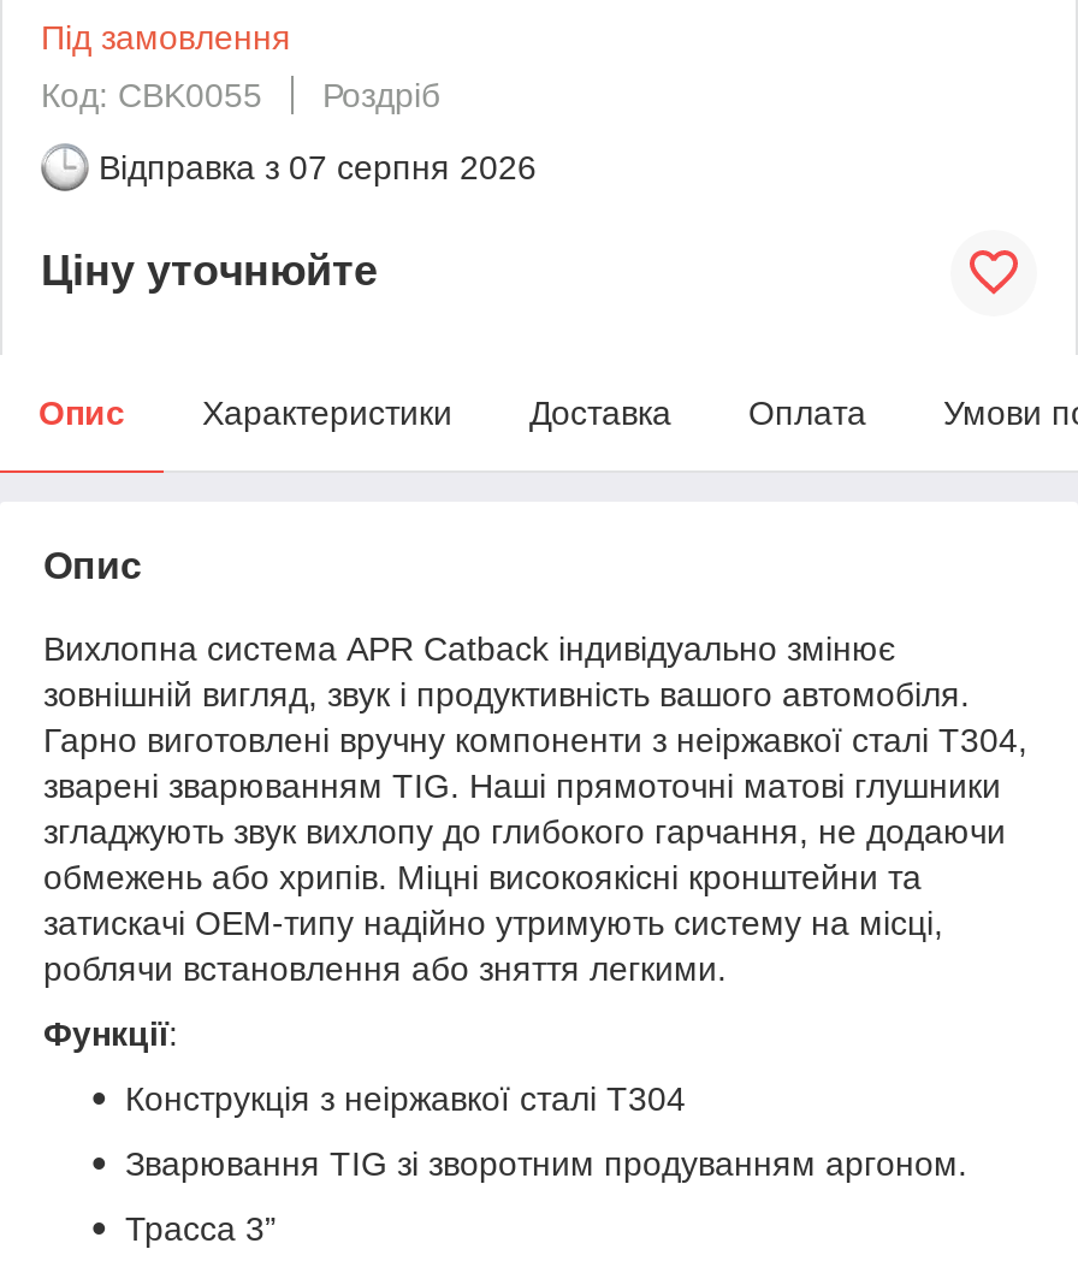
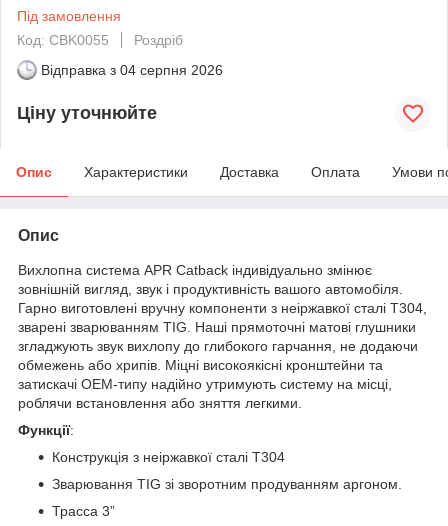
[99,148,537,186] Відправка з 07 серпня 2026 -> [41,62,223,78] Відправка з 04 серпня 2026

